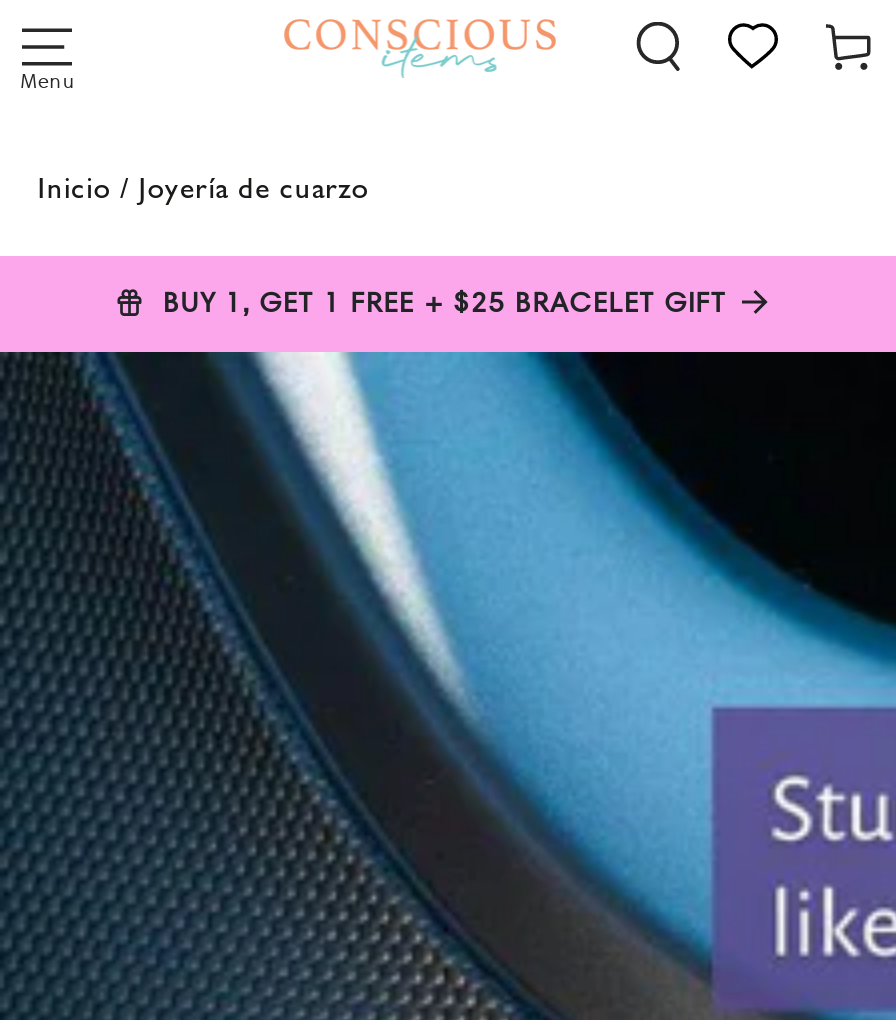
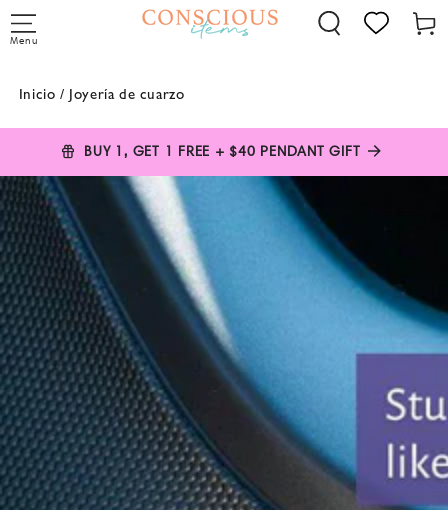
[163,286,726,320] BUY 1, GET 1 FREE + $25 BRACELET GIFT -> [84,143,360,160] BUY 1, GET 1 FREE + $40 PENDANT GIFT

